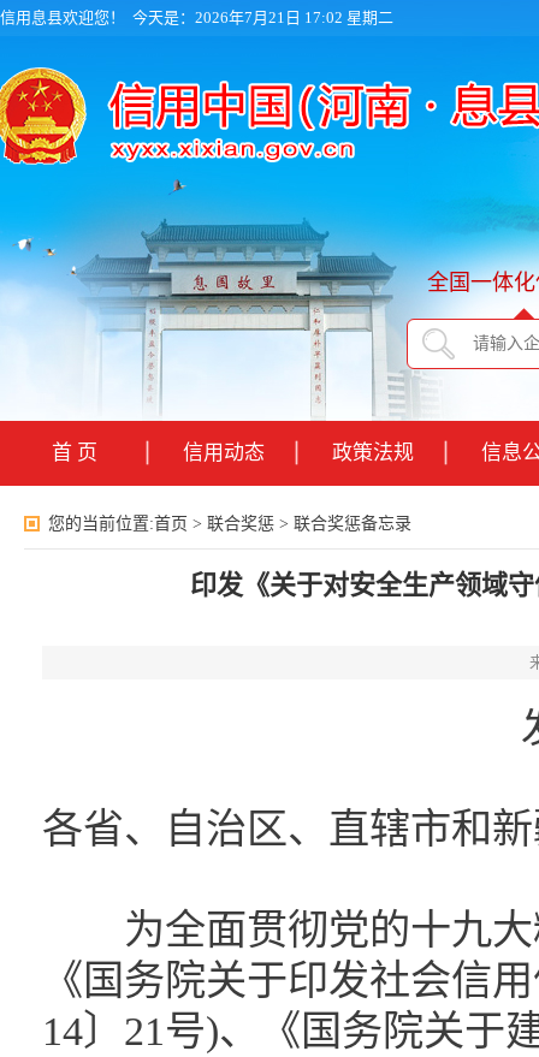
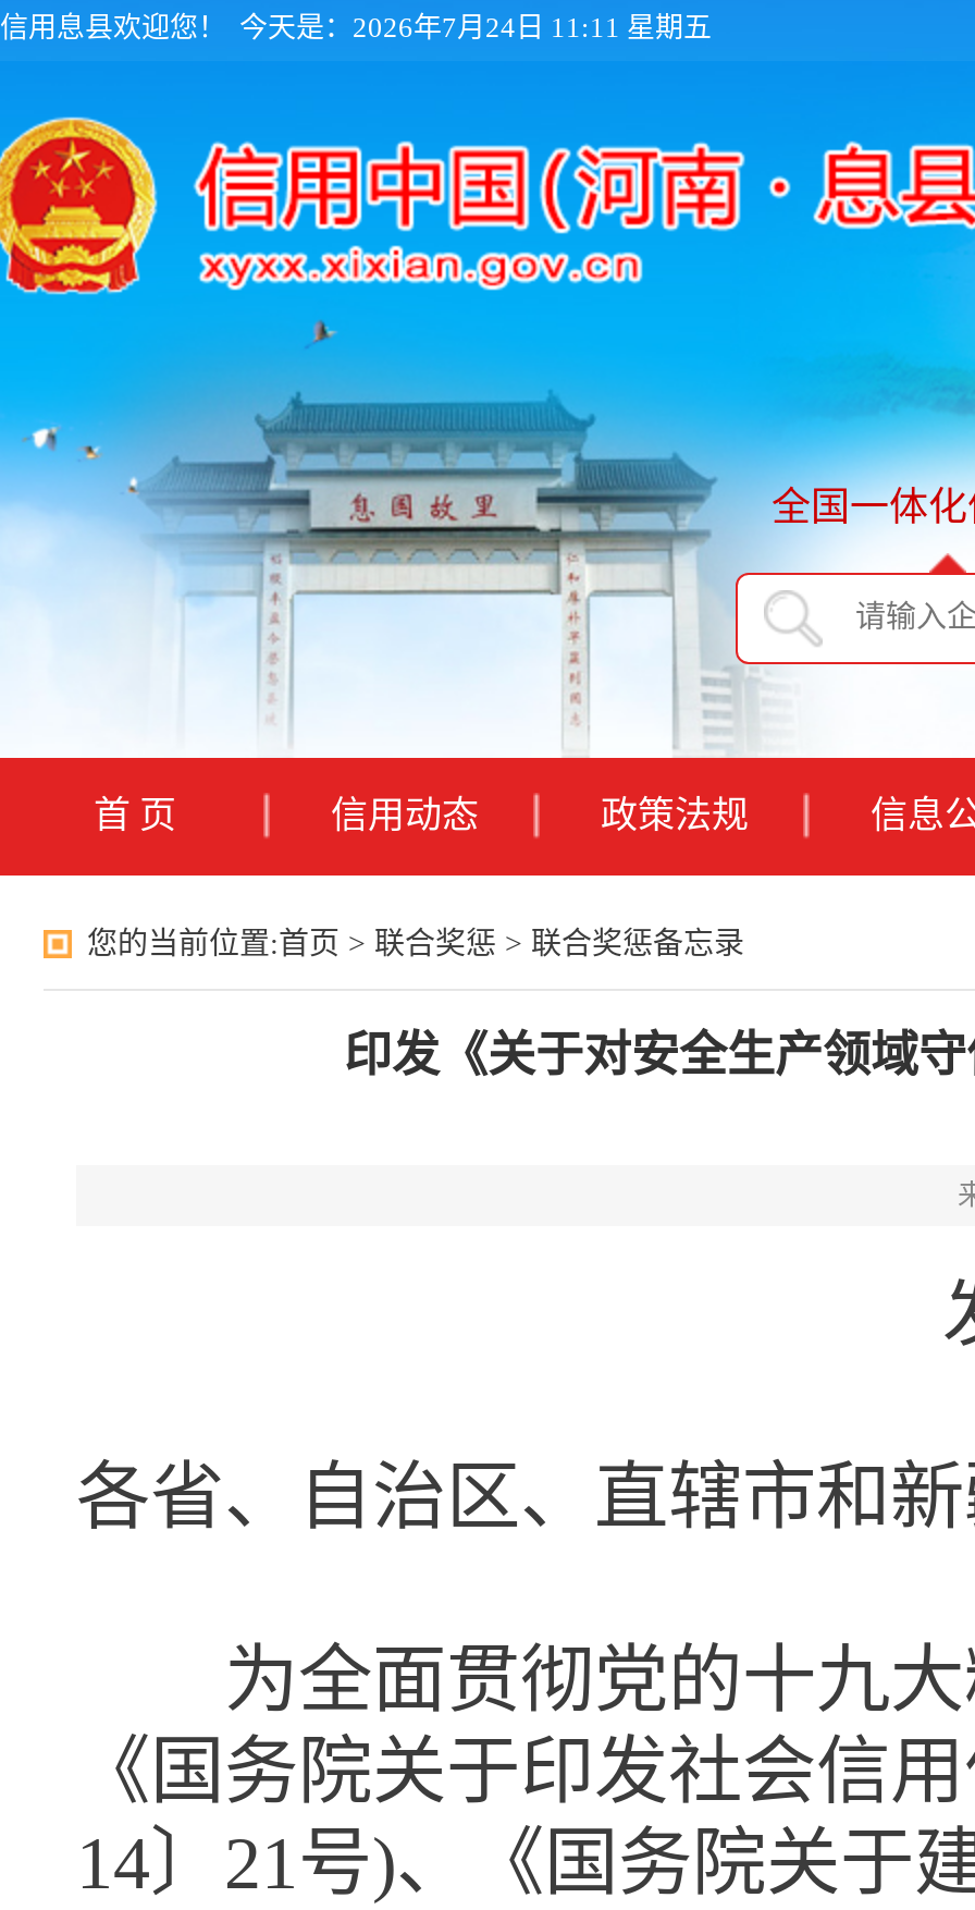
[0,8,393,26] 信用息县欢迎您！今天是：2026年7月21日 17:02 星期二 -> [0,11,712,44] 信用息县欢迎您！今天是：2026年7月24日 11:11 星期五

